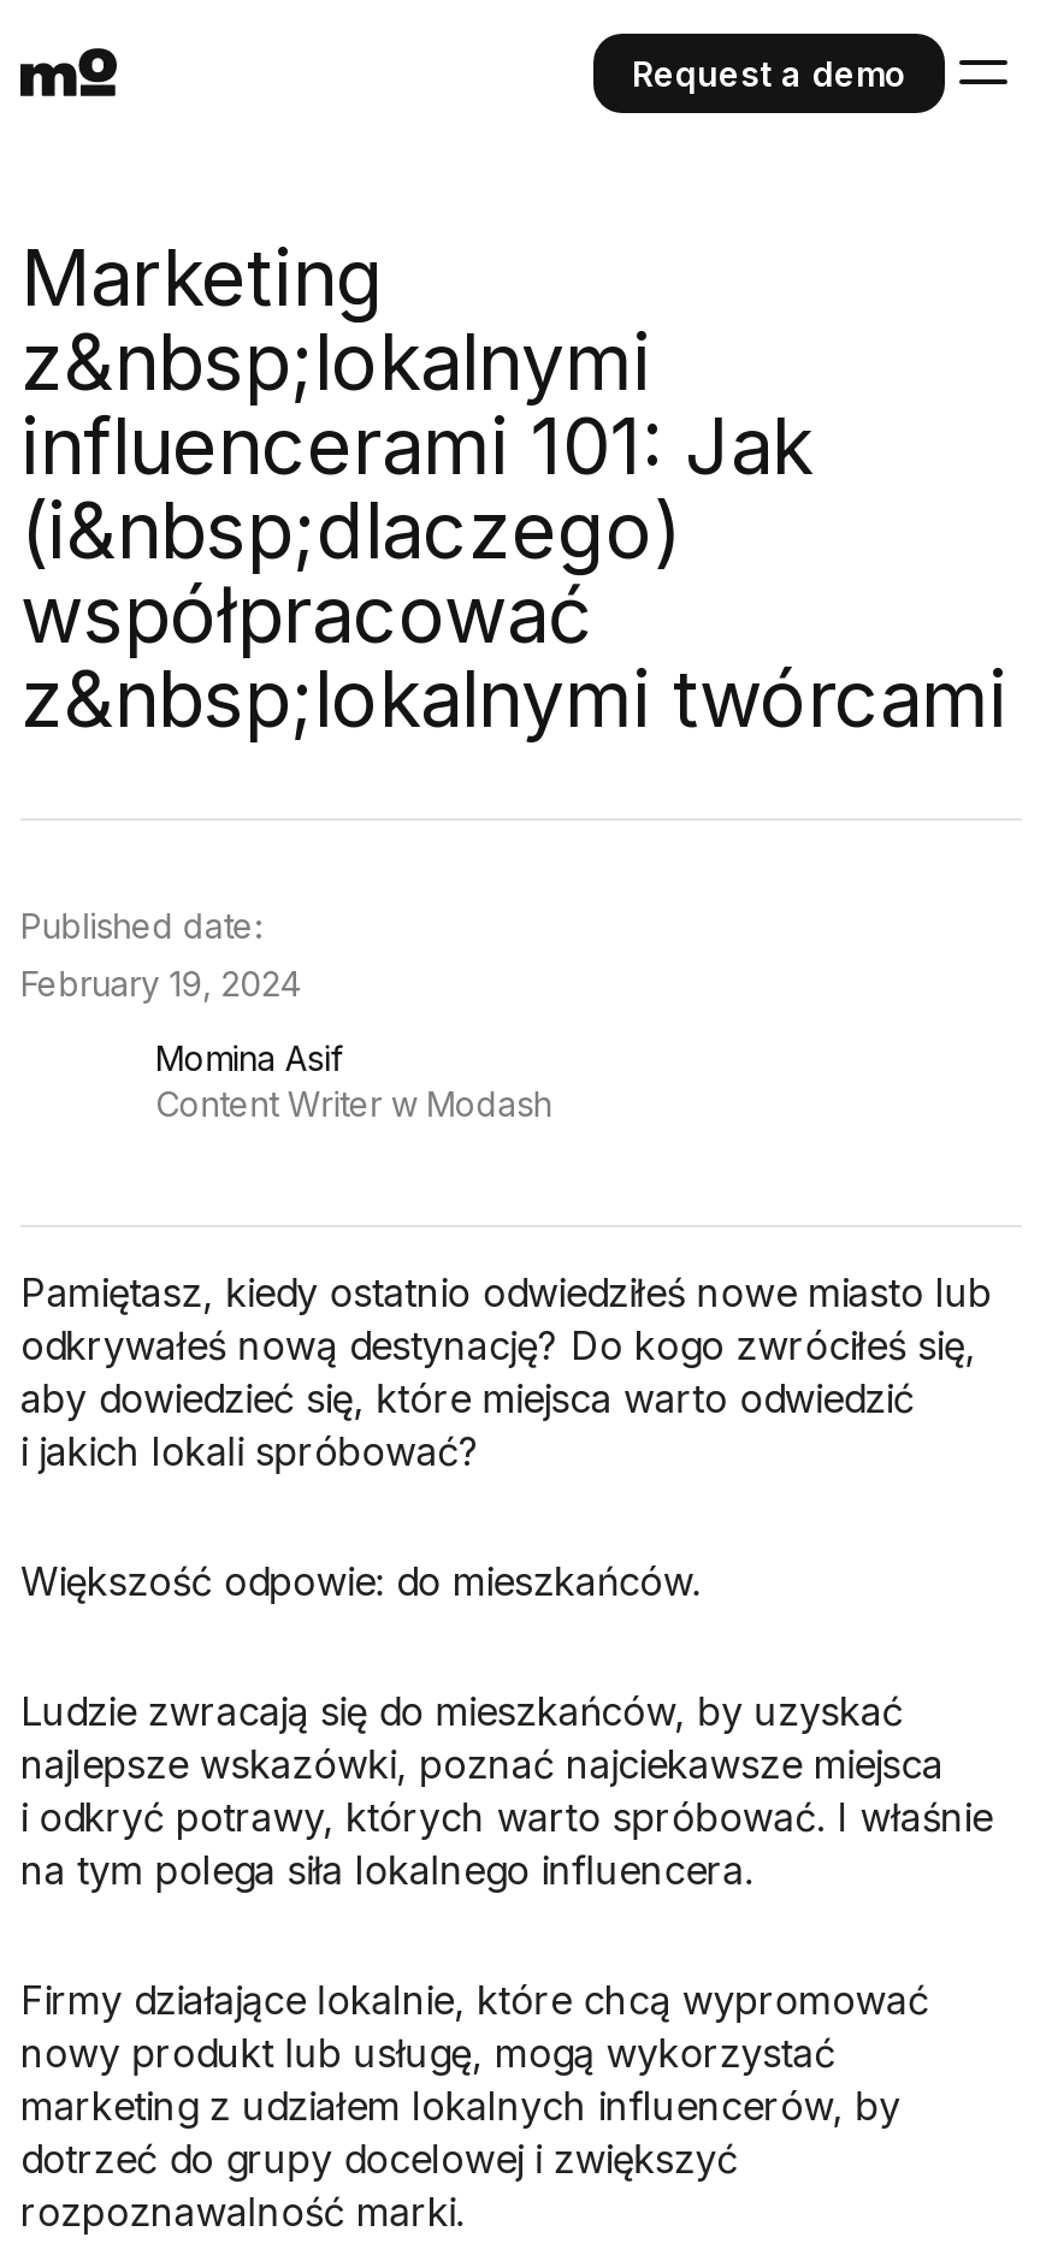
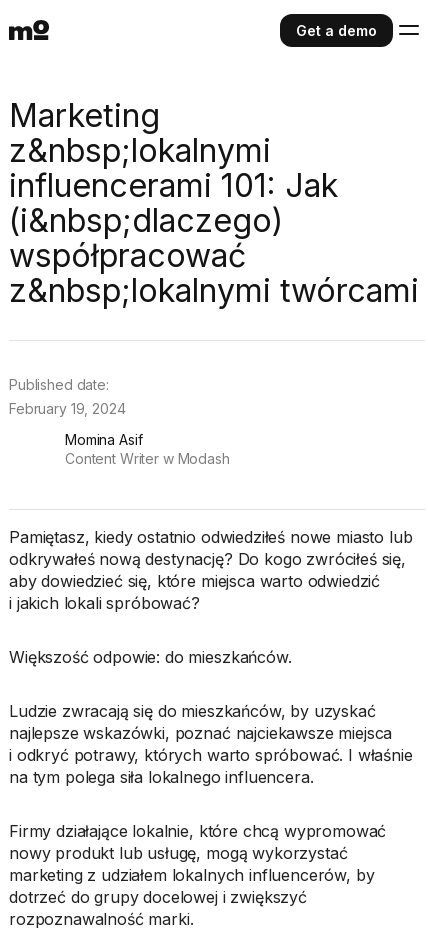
[632,52,906,93] Request a demo -> [296,21,377,38] Get a demo

